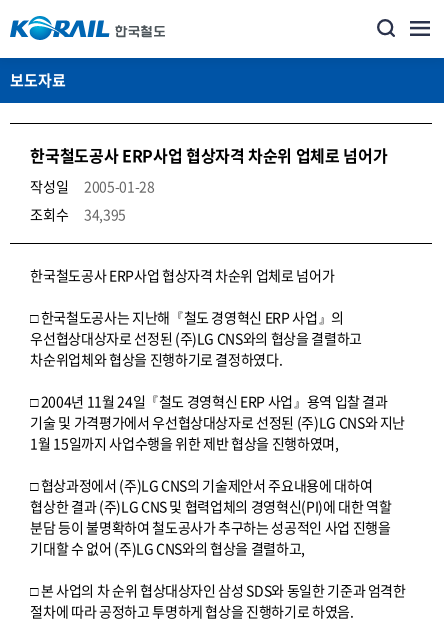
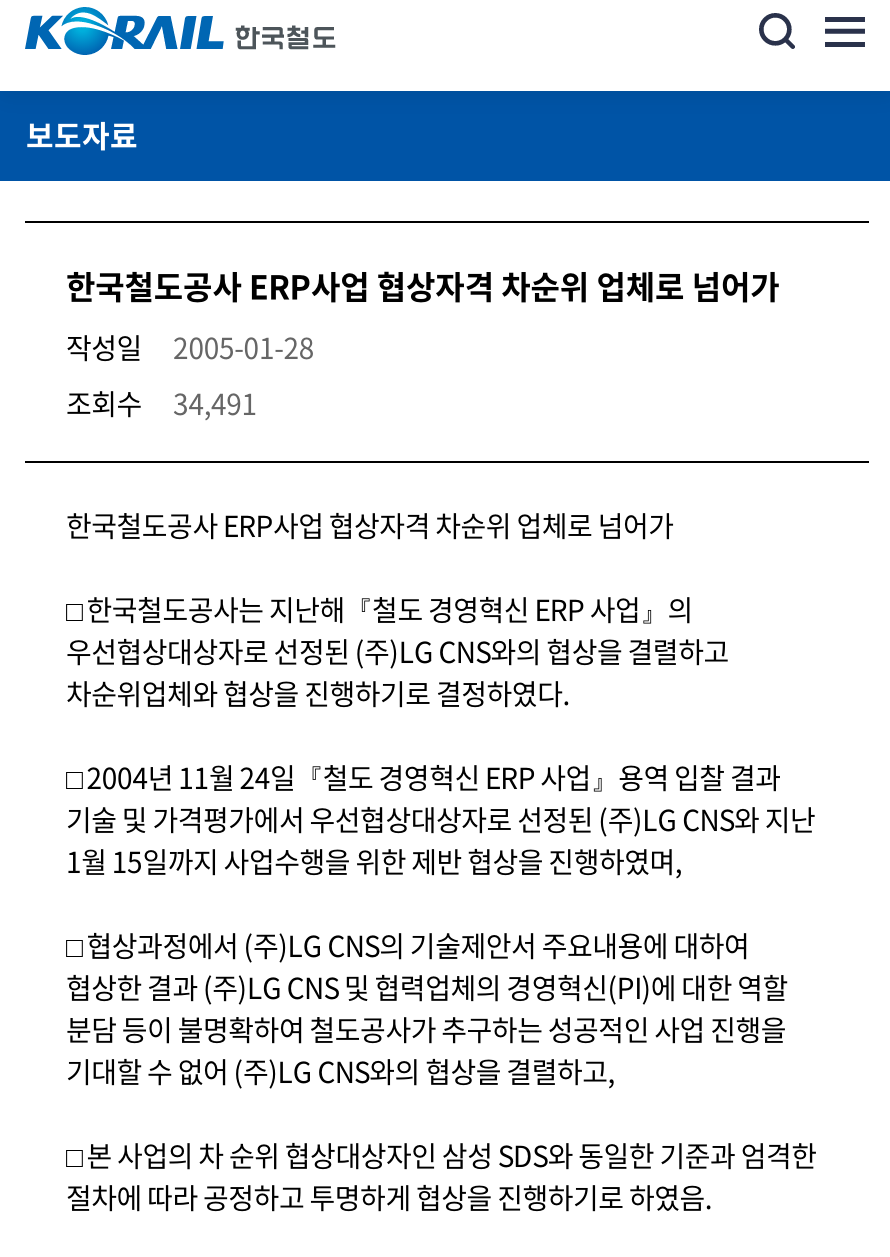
[30,204,126,224] 조회수 34,395 -> [66,383,257,423] 조회수 34,491

